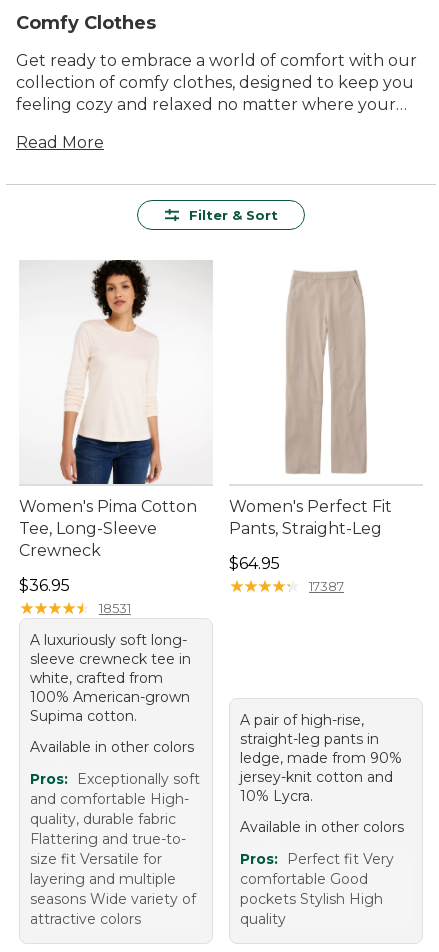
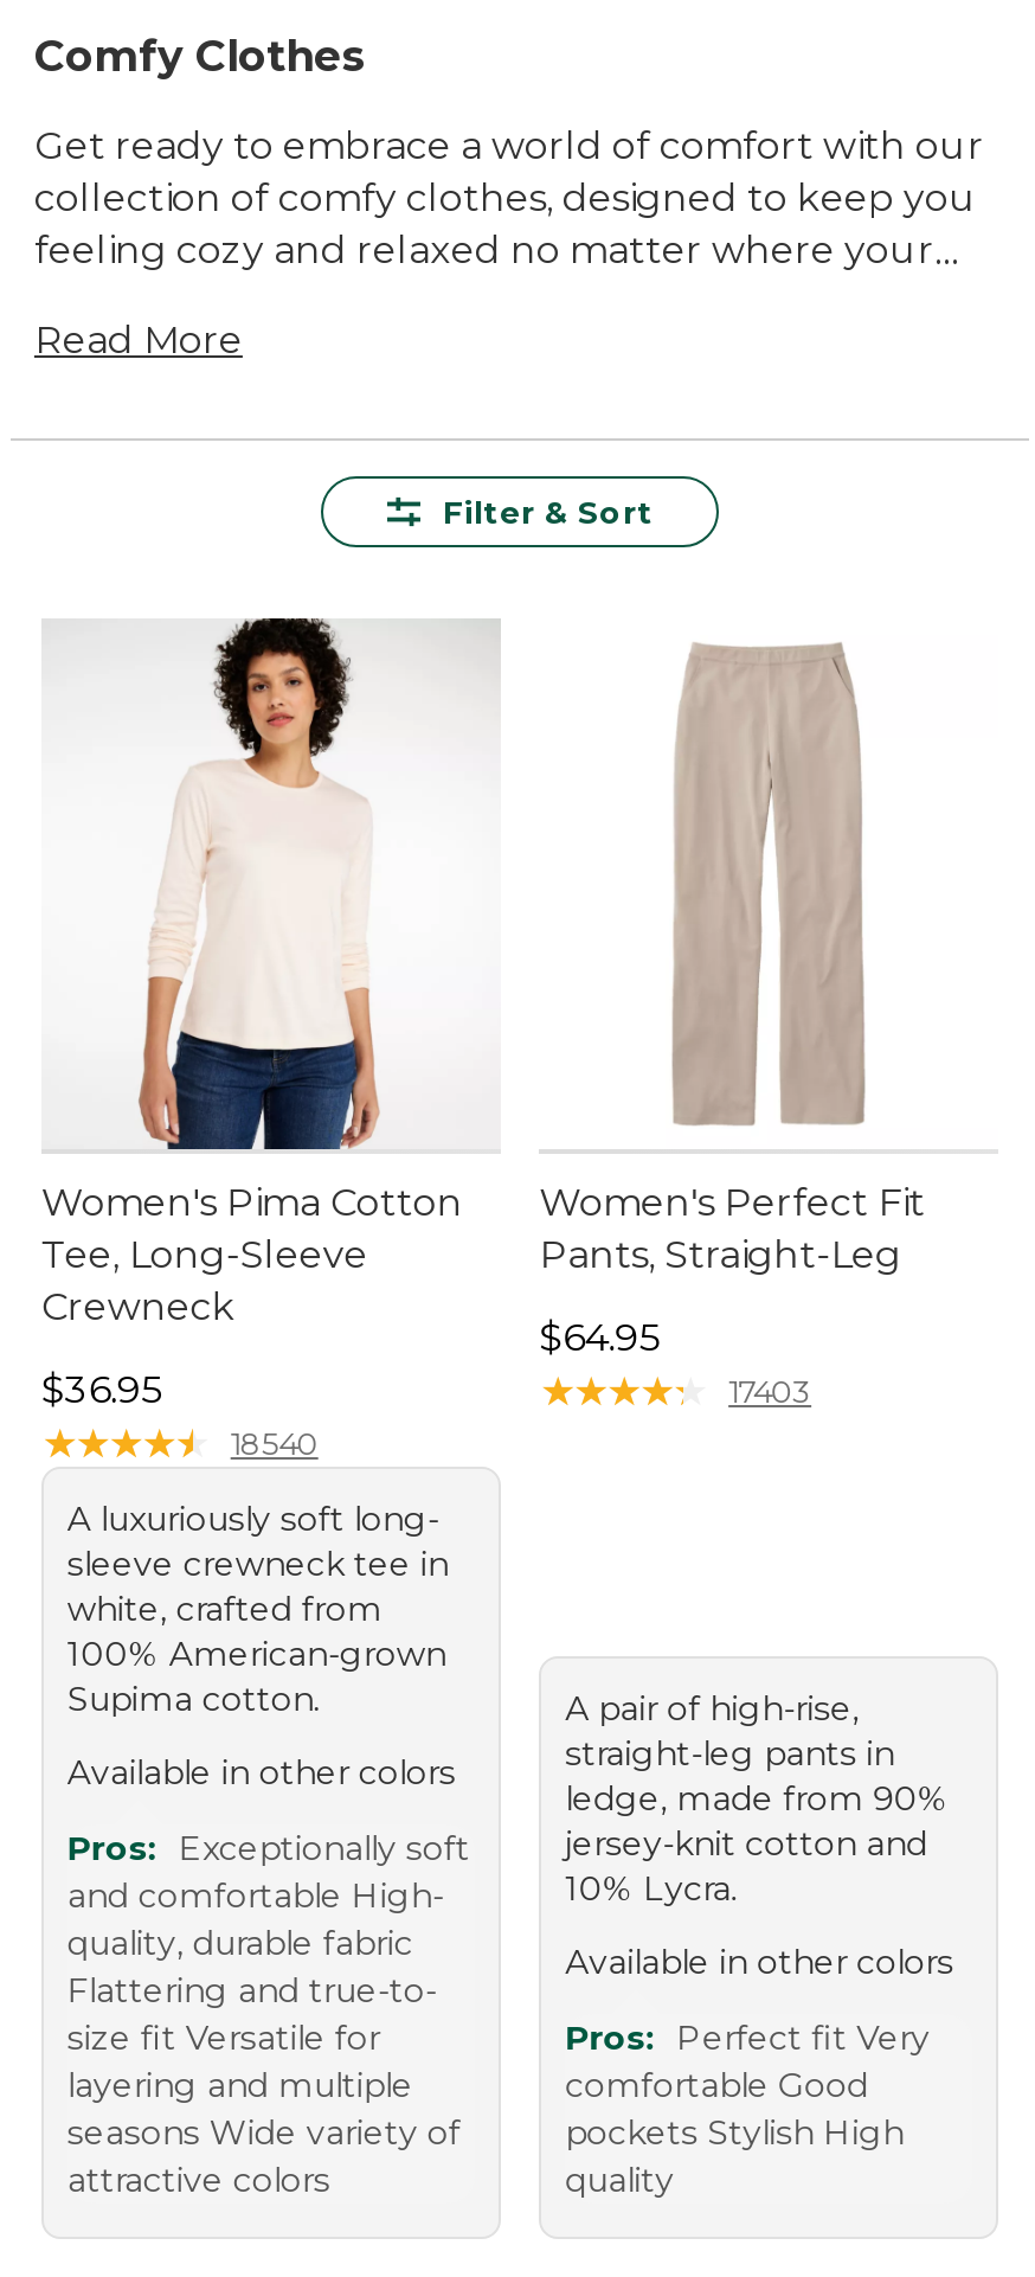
[309,578,344,594] 17387 -> [729,1371,811,1409] 17403
[99,600,131,616] 18531 -> [230,1423,318,1461] 18540

